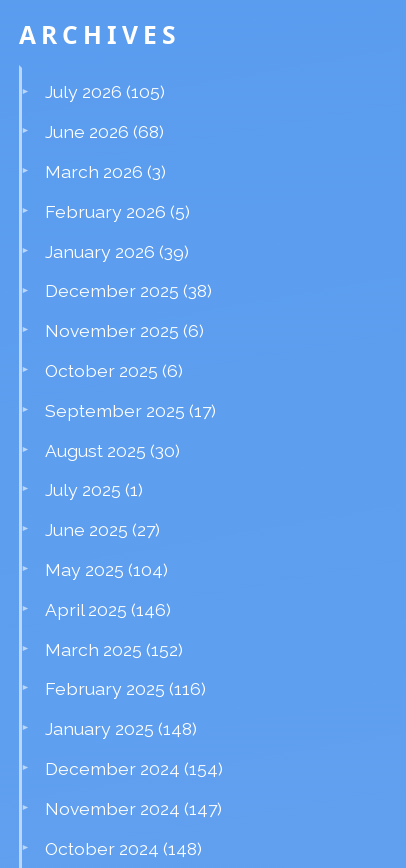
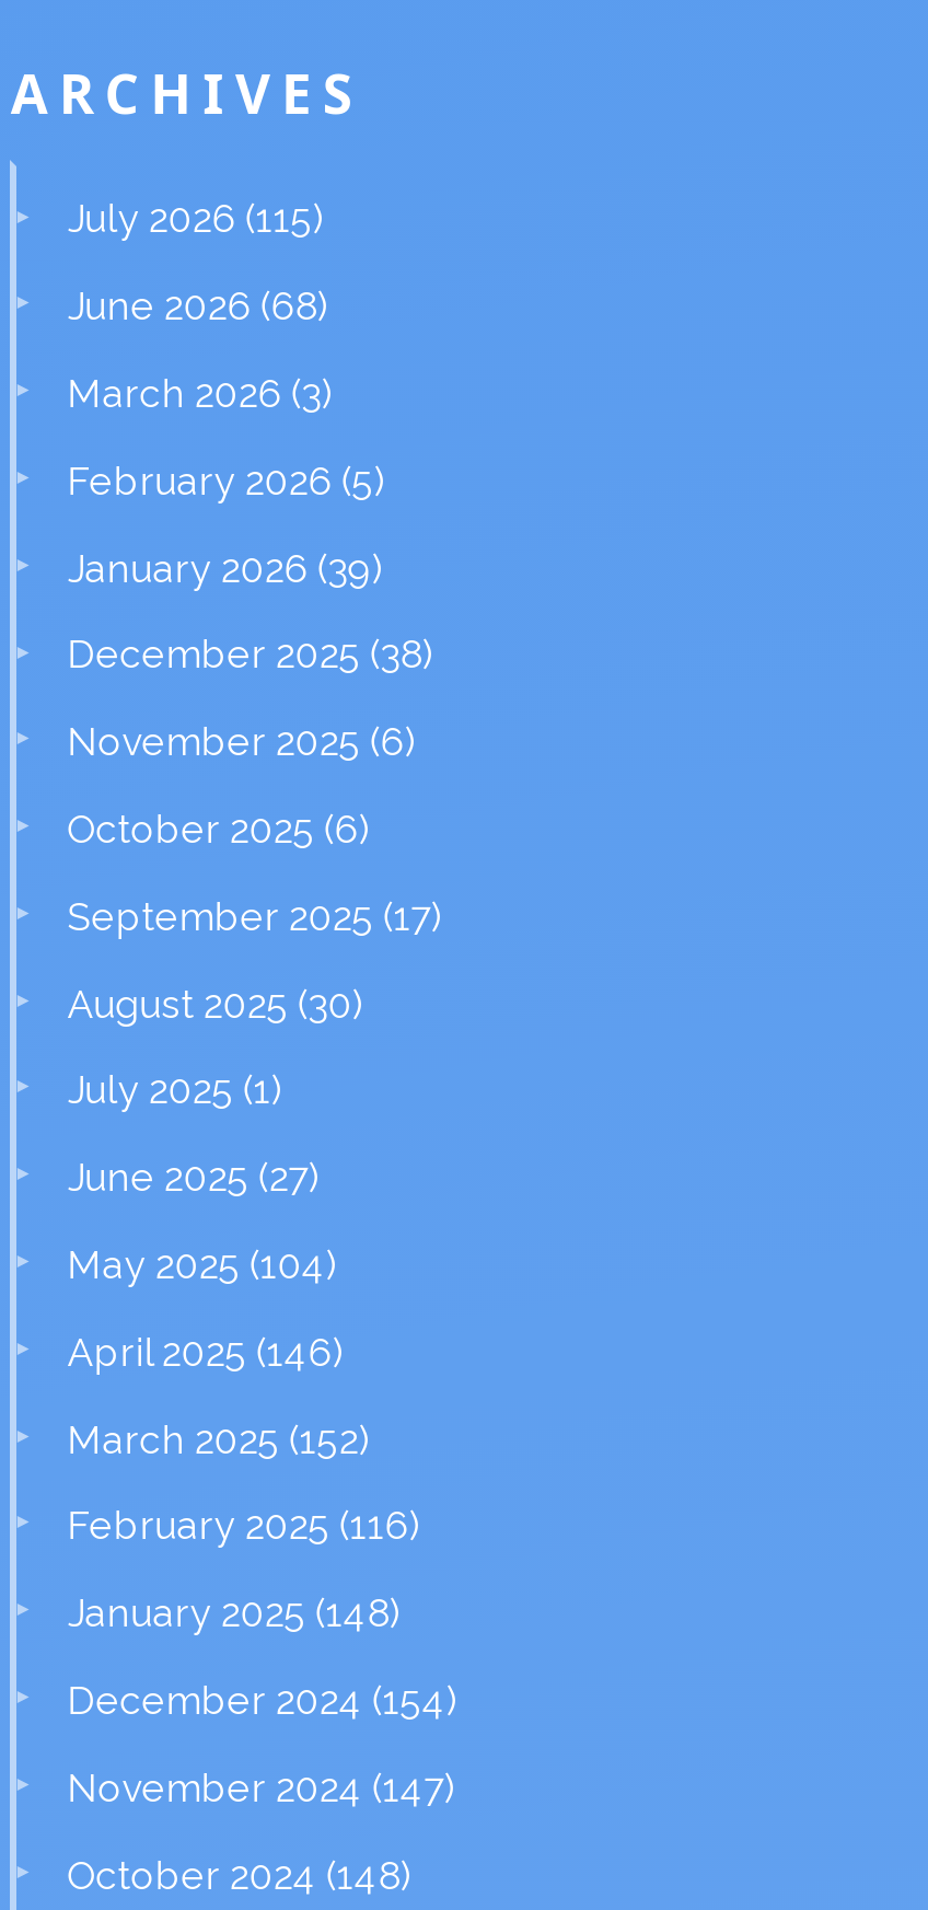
[45,81,165,102] July 2026 (105) -> [67,196,323,242] July 2026 (115)

